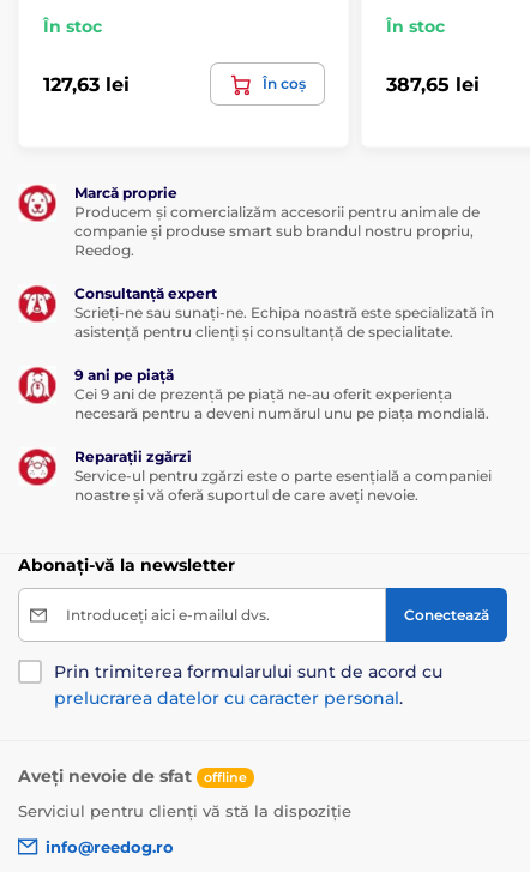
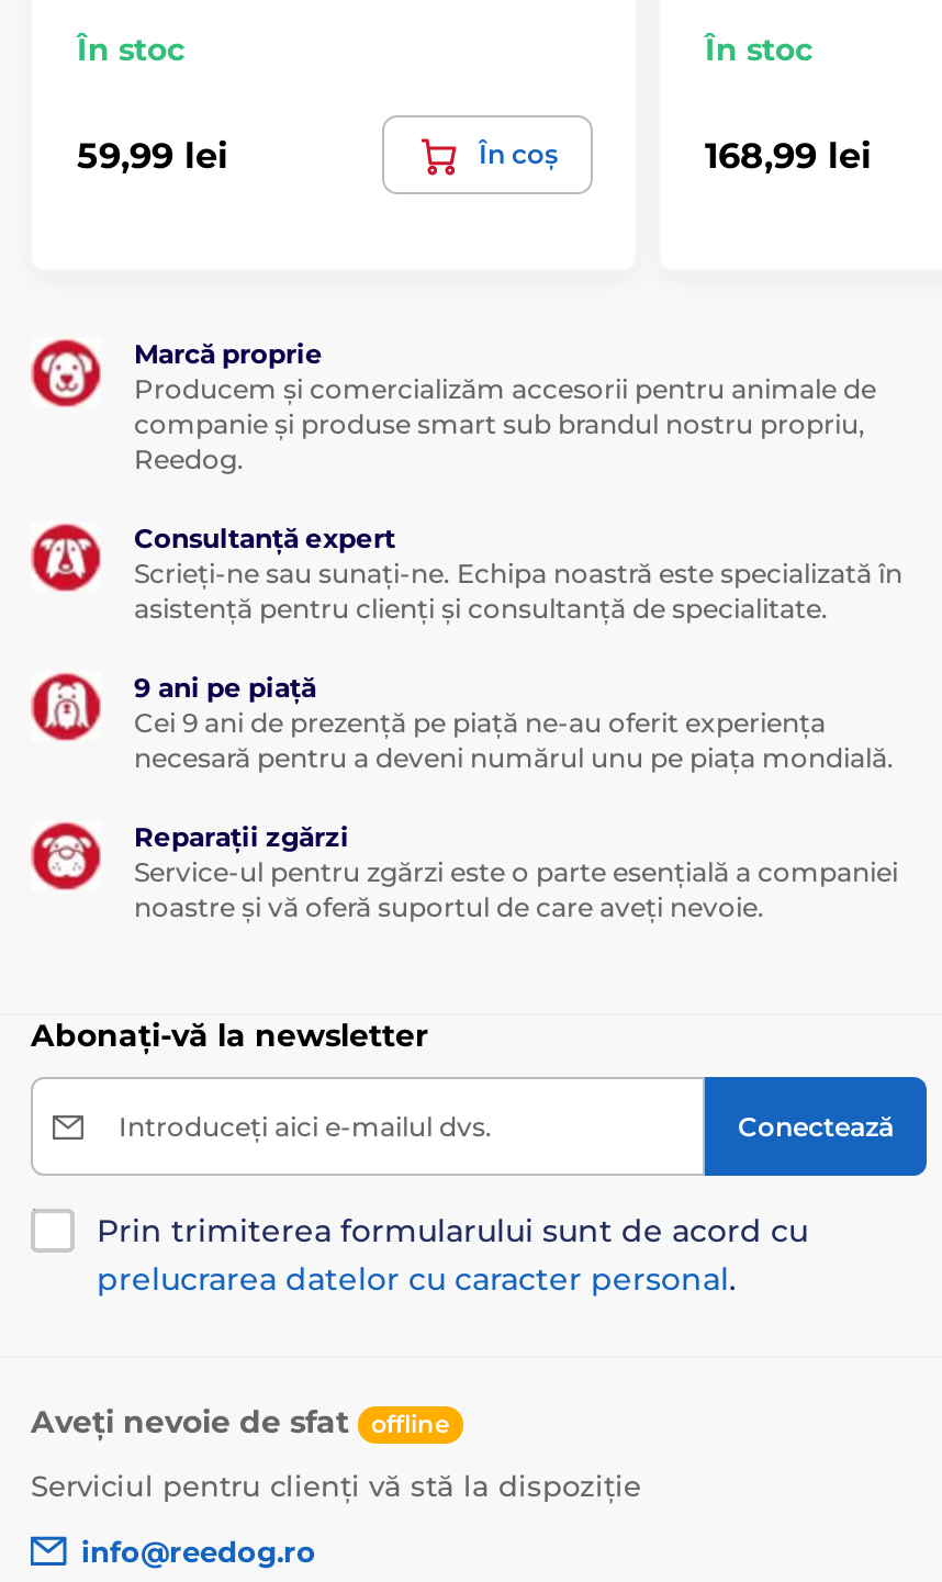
[43,73,130,95] 127,63 lei -> [77,134,228,176] 59,99 lei
[386,73,480,95] 387,65 lei -> [705,134,872,176] 168,99 lei

